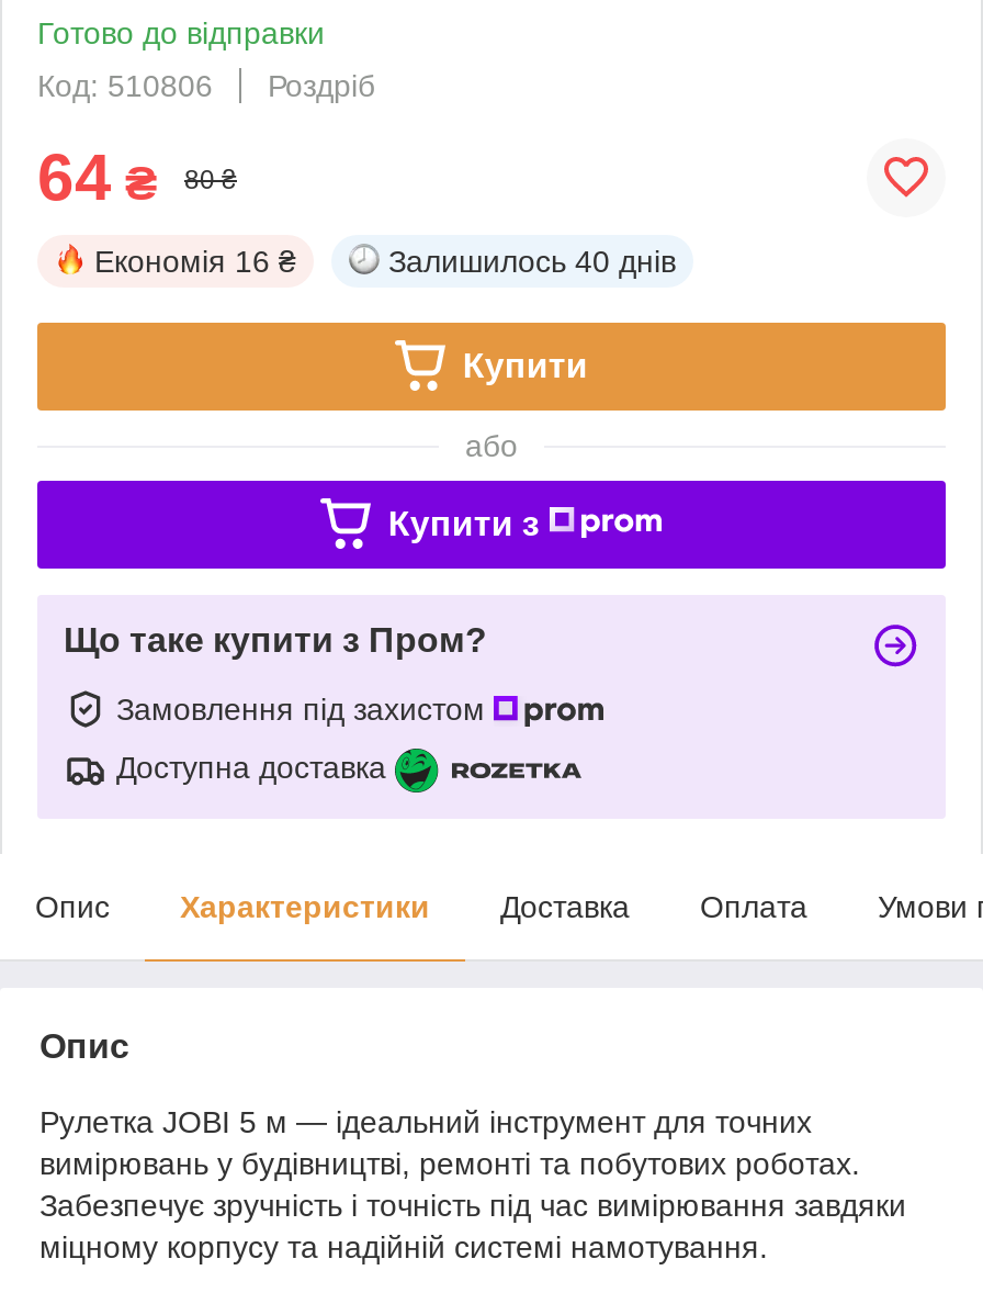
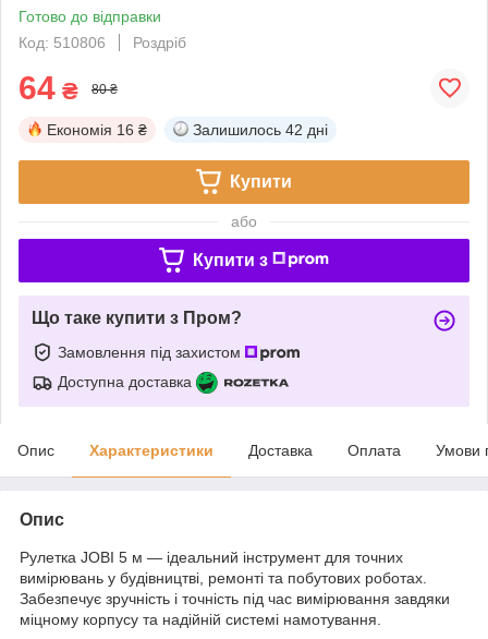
[388,243,676,278] Залишилось 40 днів -> [193,121,328,138] Залишилось 42 дні

